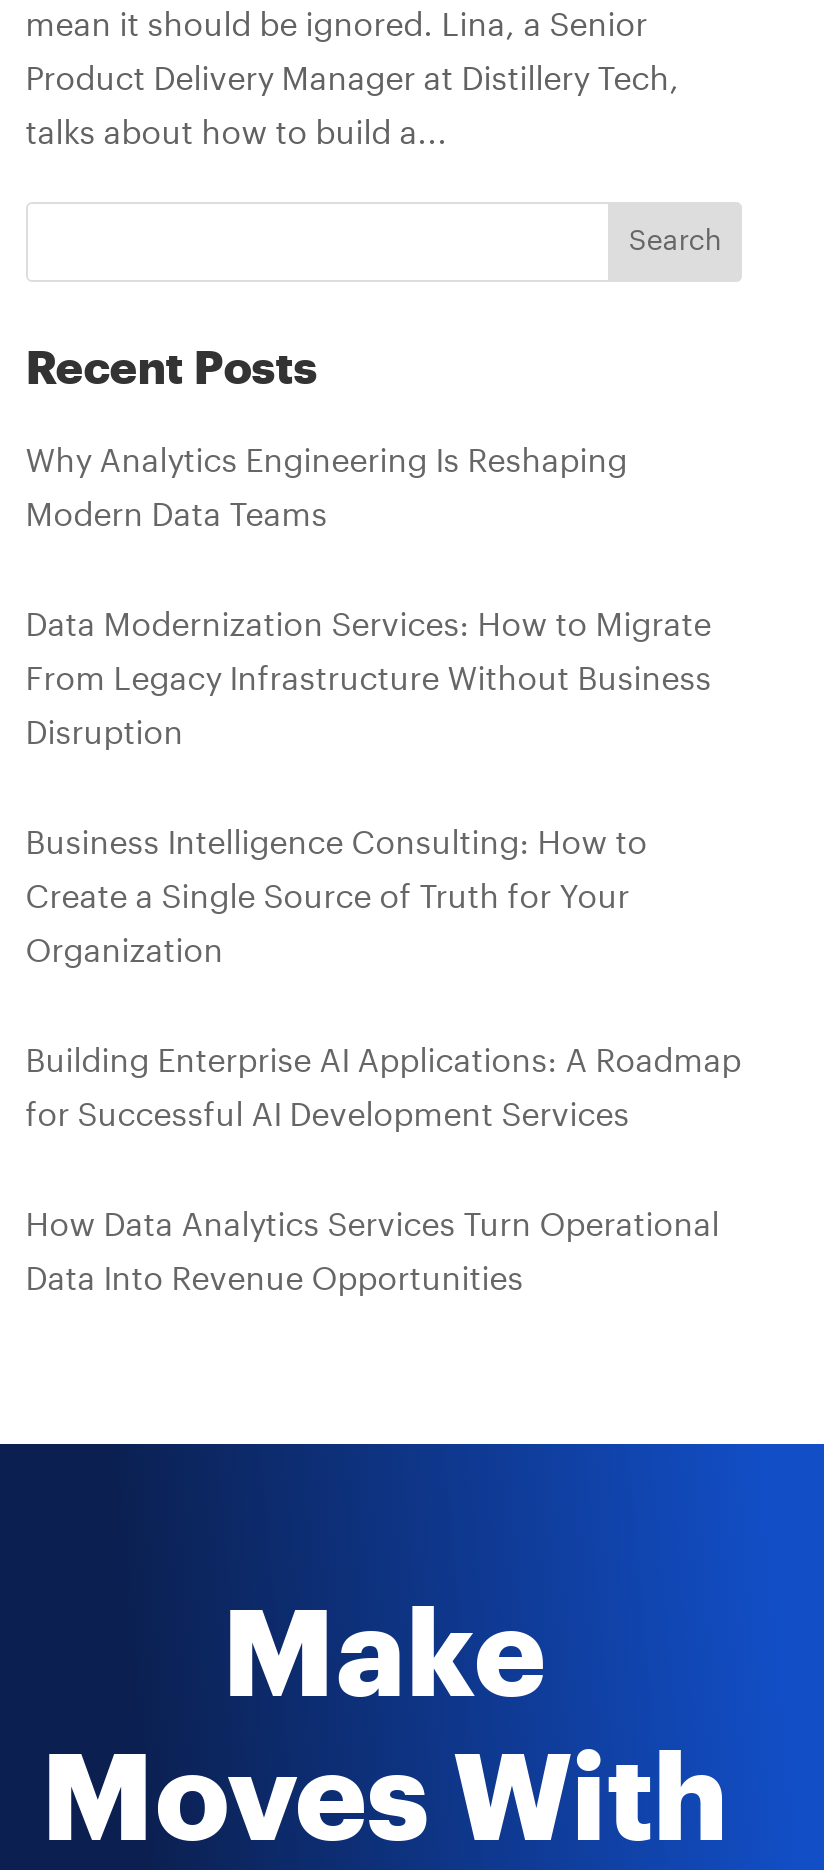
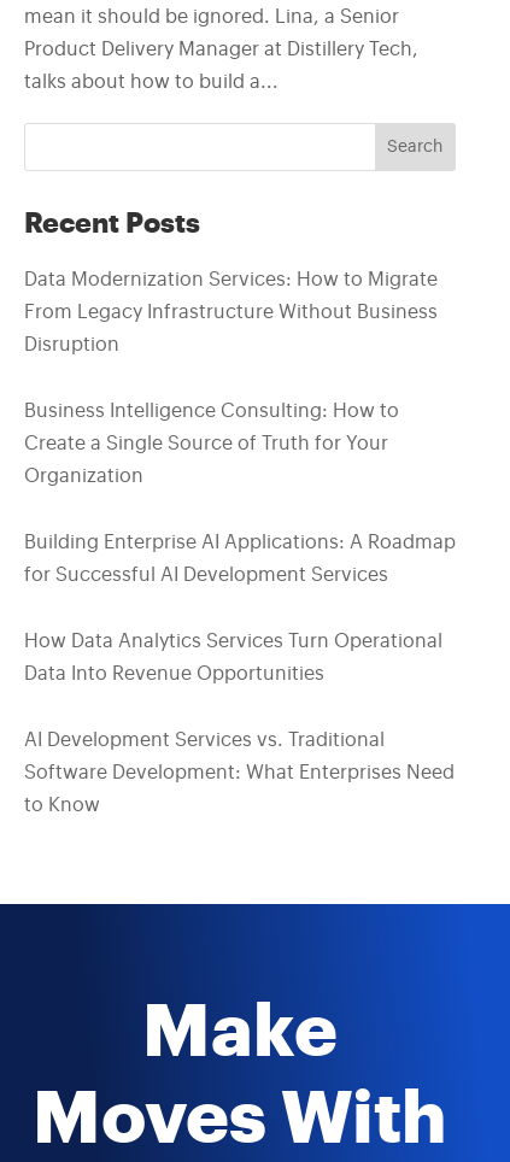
[26,446,628,532] Why Analytics Engineering Is Reshaping | Modern Data Teams -> none
moved [26,610,742,1296] -> [24,270,456,684]: Data Modernization Services: How to Migrate | From Legacy Infrastructure Without Business | Disruption | ... | How Data Analytics Services Turn Operational | Data Into Revenue Opportunities
none -> [24,731,454,815] AI Development Services vs. Traditional | Software Development: What Enterprises Need | to Know

